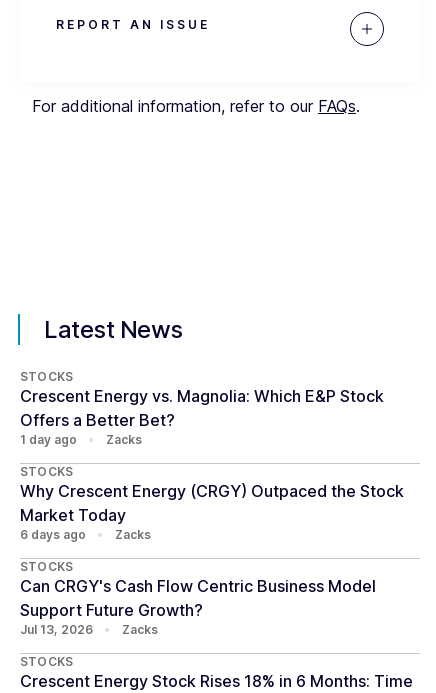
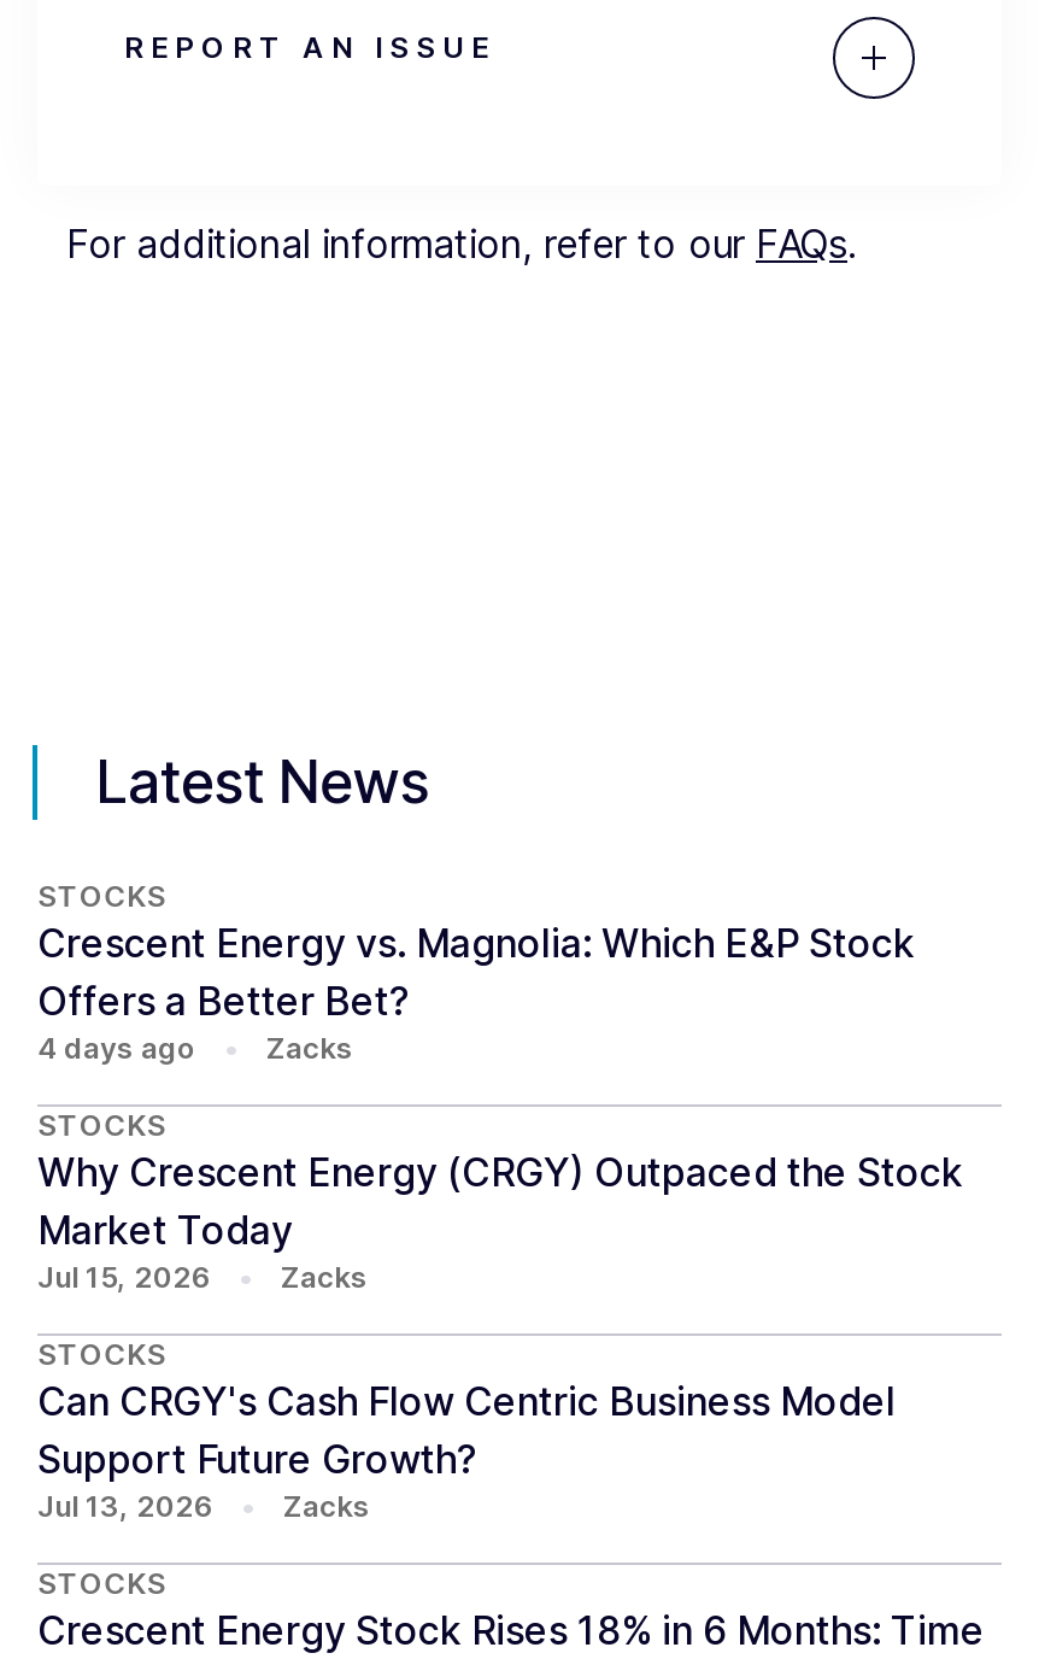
[20,432,77,447] 1 day ago -> [37,1030,196,1066] 4 days ago
[20,527,86,542] 6 days ago -> [37,1259,211,1295] Jul 15, 2026

